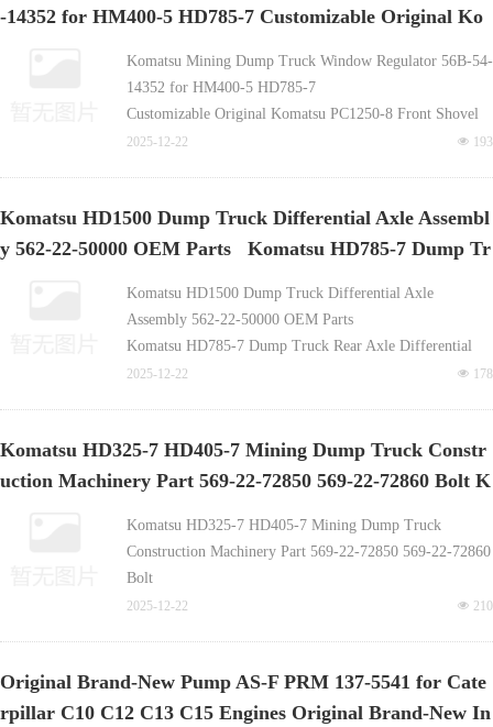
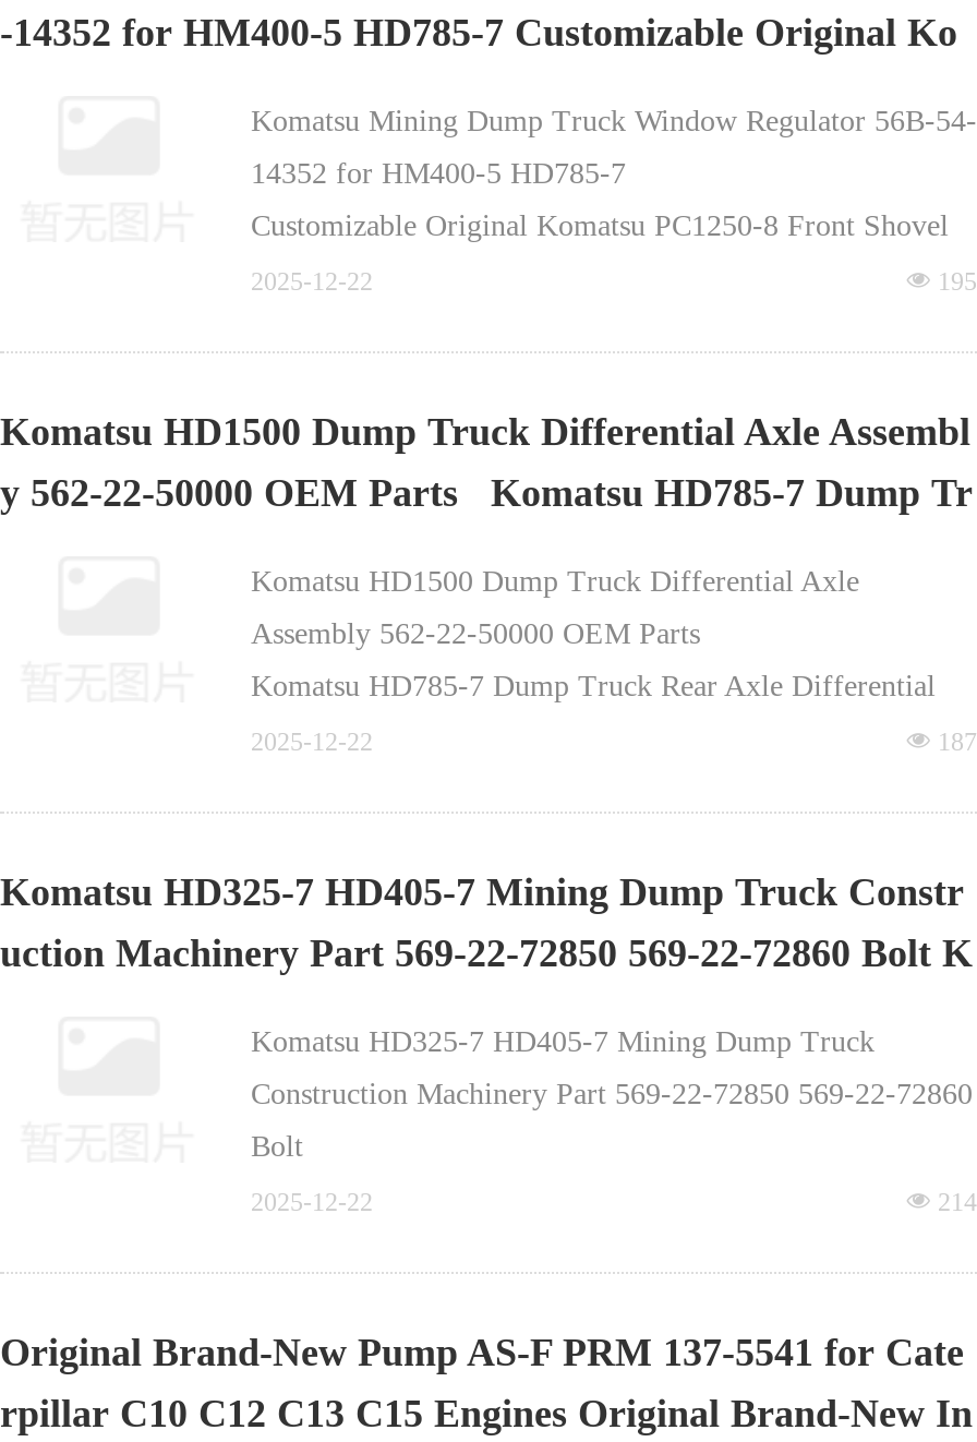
[457,134,493,150] 넶 193 -> [905,266,977,297] 넶 195
[457,366,493,382] 넶 178 -> [905,726,977,757] 넶 187
[457,598,493,614] 넶 210 -> [905,1187,977,1217] 넶 214

